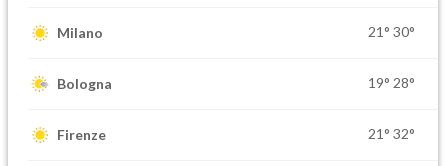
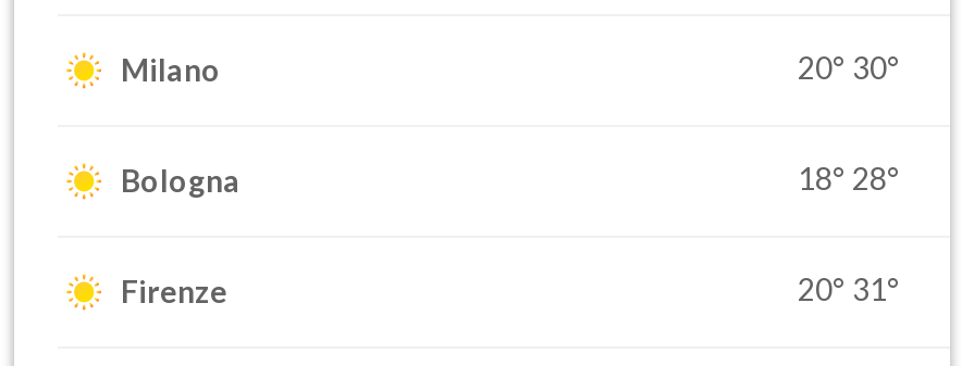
[368,23,415,40] 21° 30° -> [798,49,900,86] 20° 30°
[368,74,415,91] 19° 28° -> [798,160,900,197] 18° 28°
[368,125,415,142] 21° 32° -> [798,271,900,308] 20° 31°

